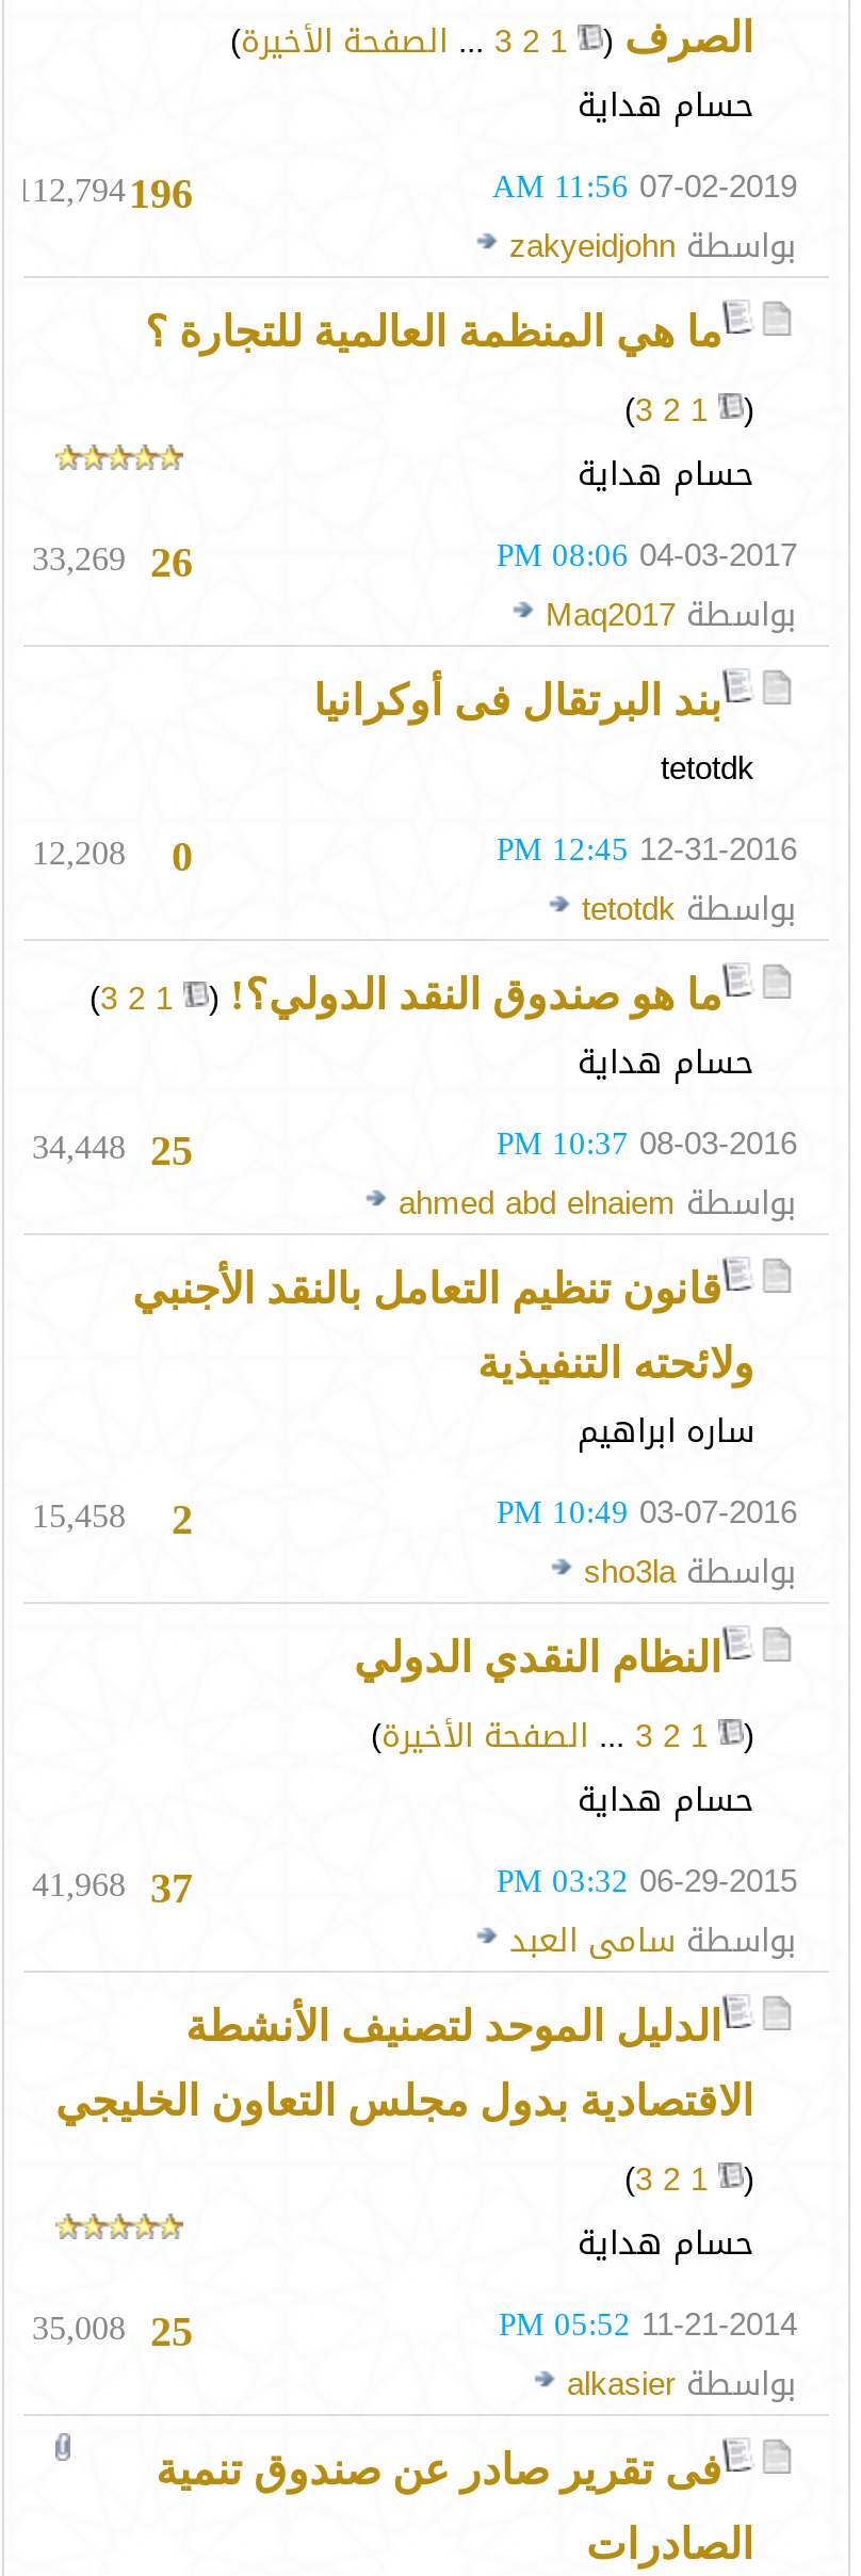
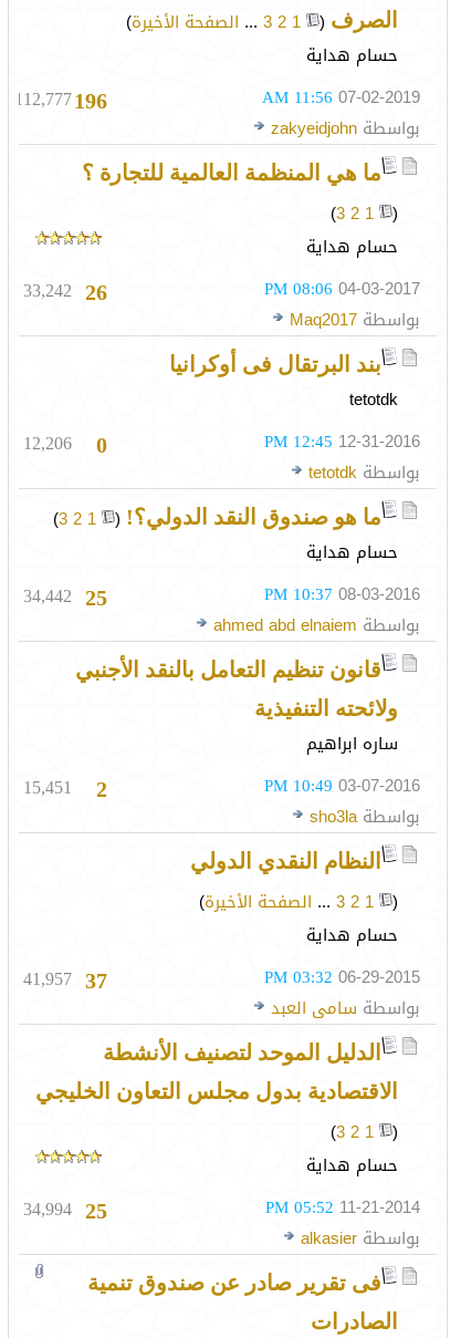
[15,157,193,223] 112,794 196 -> [14,82,107,116] 112,777 196
[32,525,193,592] 33,269 26 -> [23,273,107,308] 33,242 26
[32,820,193,886] 12,208 0 -> [23,426,107,460] 12,206 0
[32,1114,193,1180] 34,448 25 -> [23,579,107,613] 34,442 25
[32,1483,193,1549] 15,458 2 -> [23,770,107,805] 15,451 2
[32,1851,193,1917] 41,968 37 -> [23,962,107,996] 41,957 37
[32,2295,193,2361] 35,008 25 -> [23,1192,107,1226] 34,994 25

